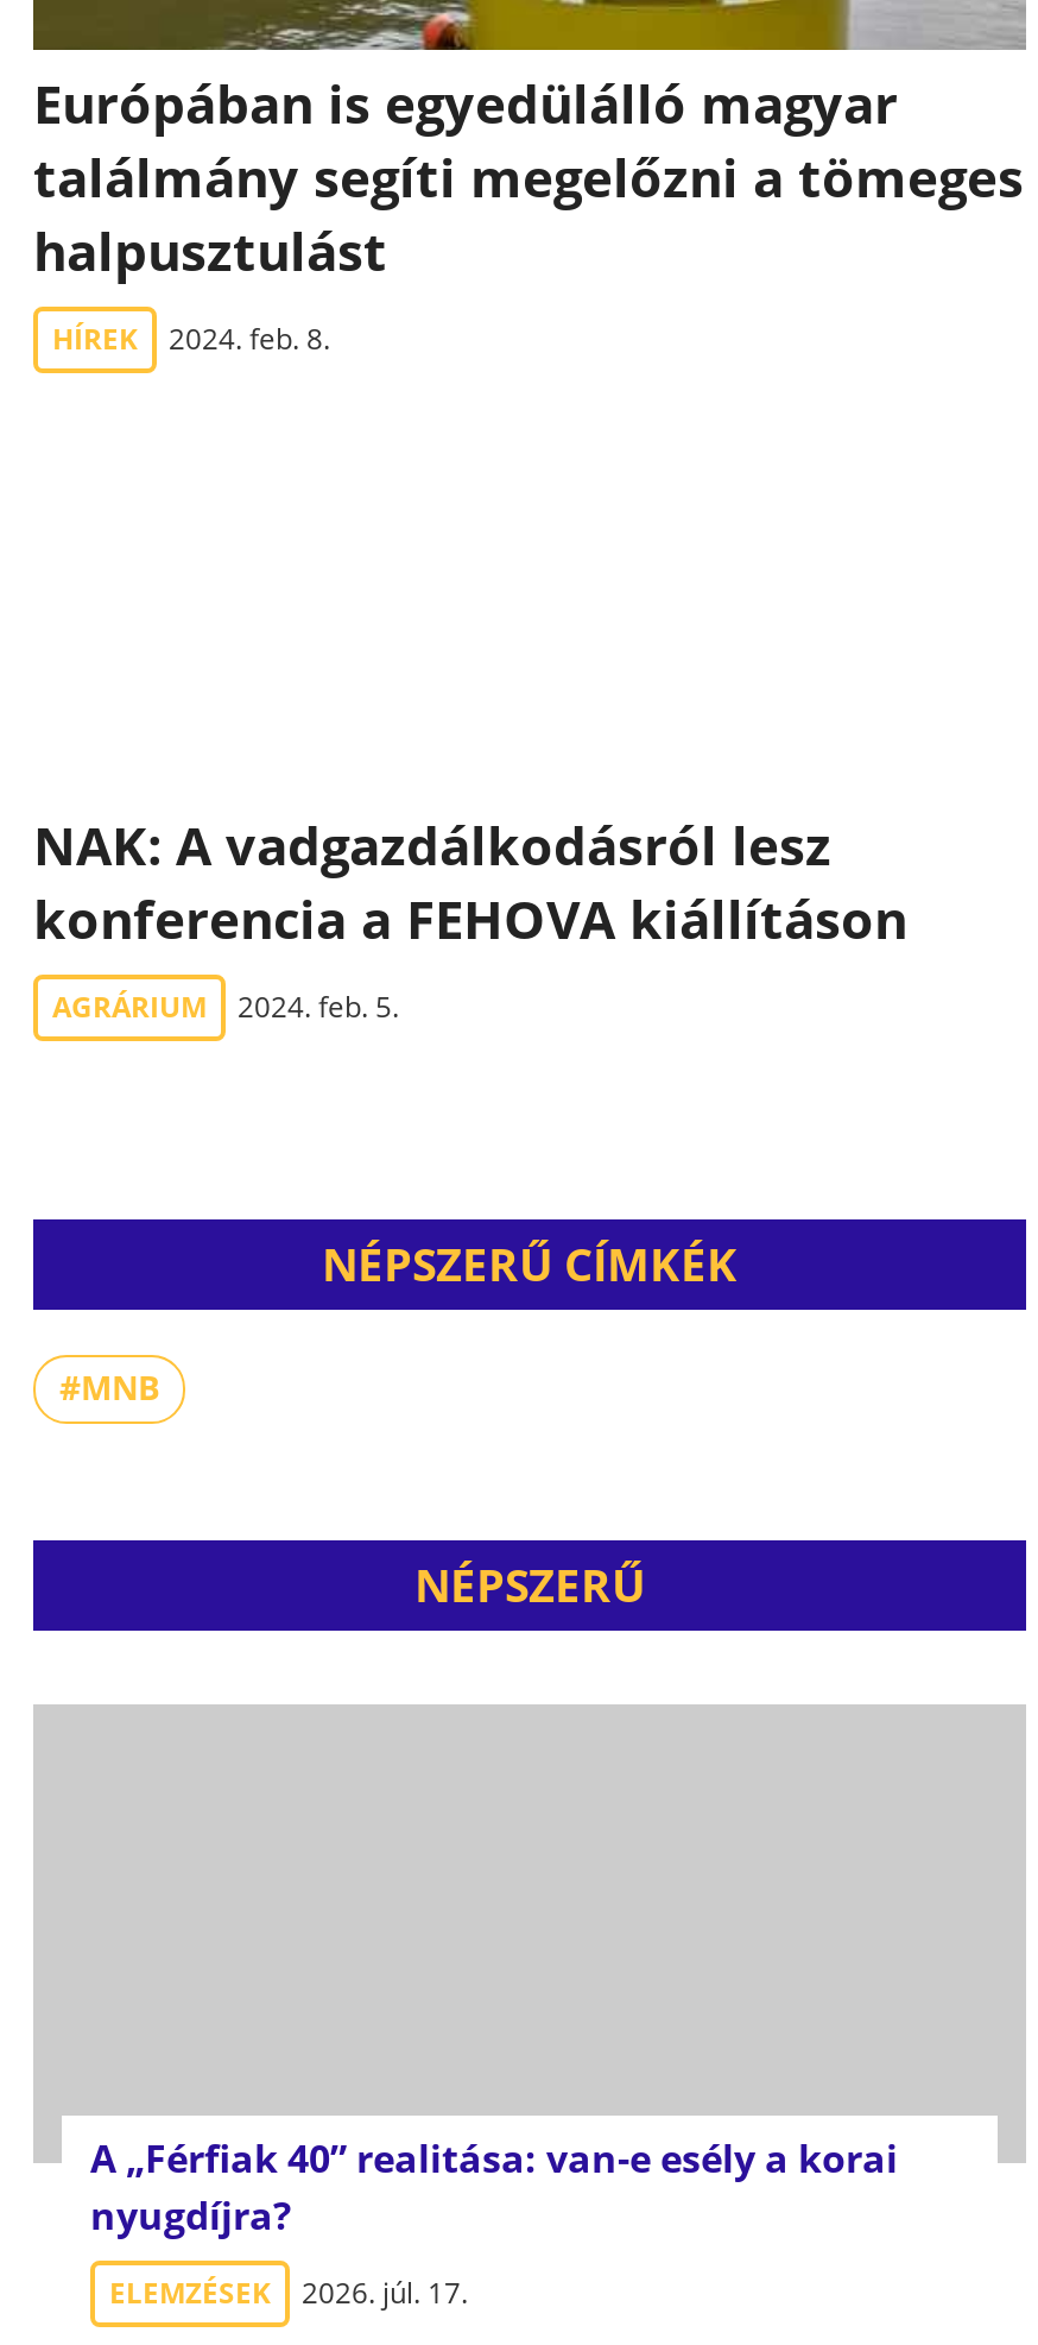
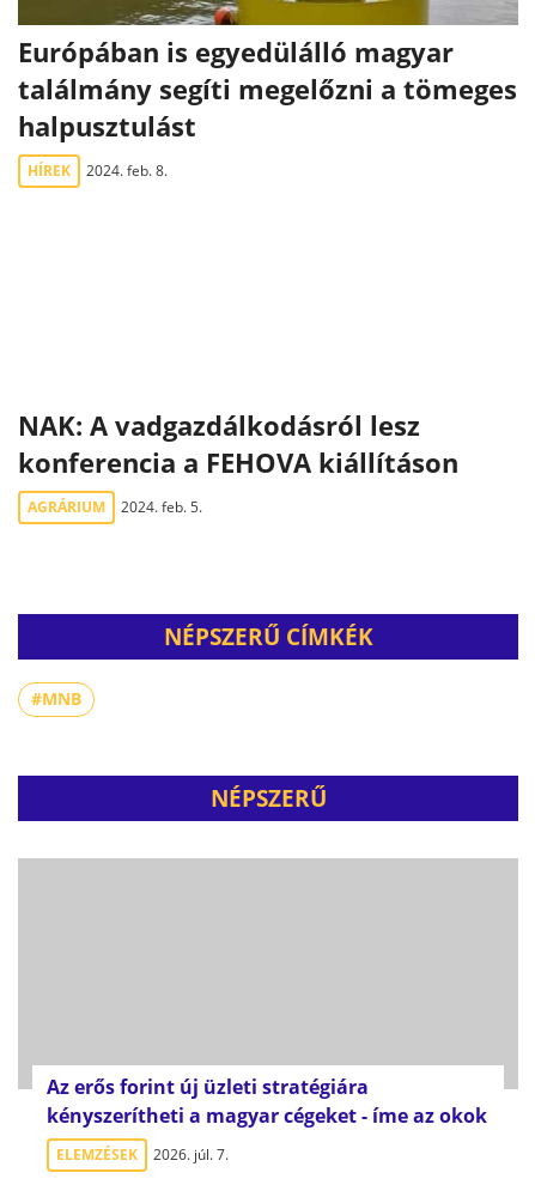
[90,2132,898,2242] A „Férfiak 40” realitása: van-e esély a korai | nyugdíjra? -> [47,1074,487,1129] Az erős forint új üzleti stratégiára | kényszerítheti a magyar cégeket - íme az okok
[109,2272,468,2313] ELEMZÉSEK 2026. júl. 17. -> [56,1144,229,1165] ELEMZÉSEK 2026. júl. 7.

